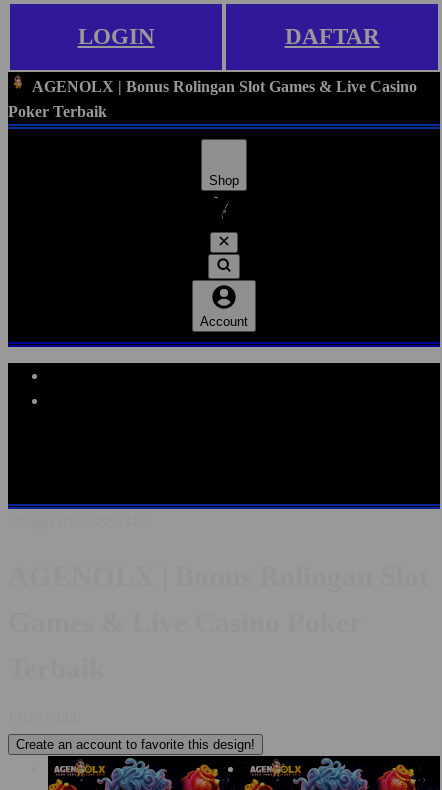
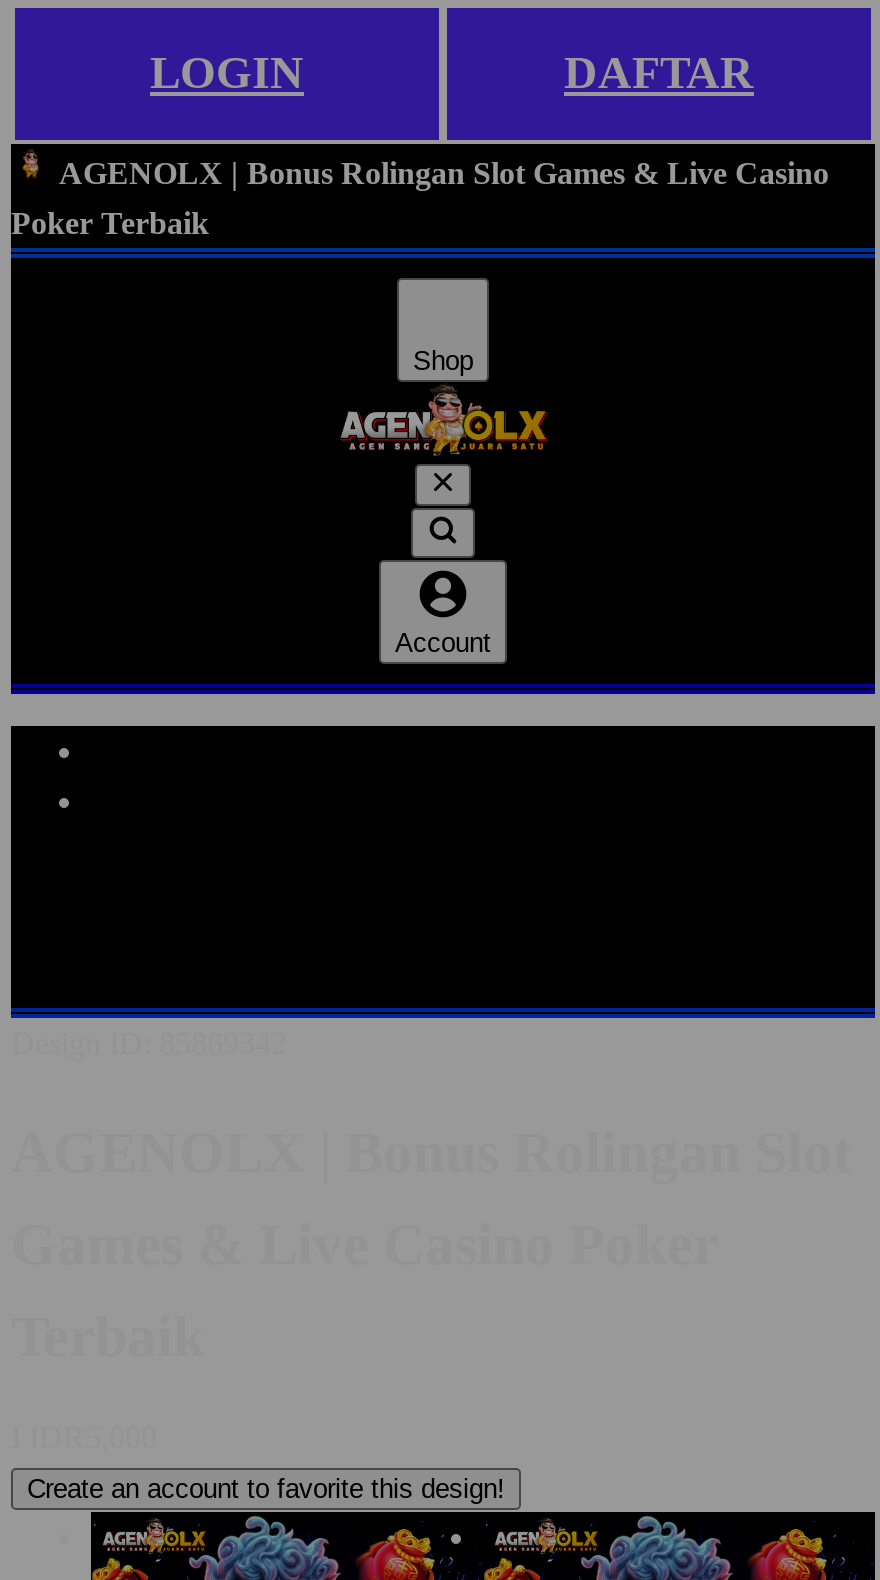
none -> [339,386,549,456] [image]

